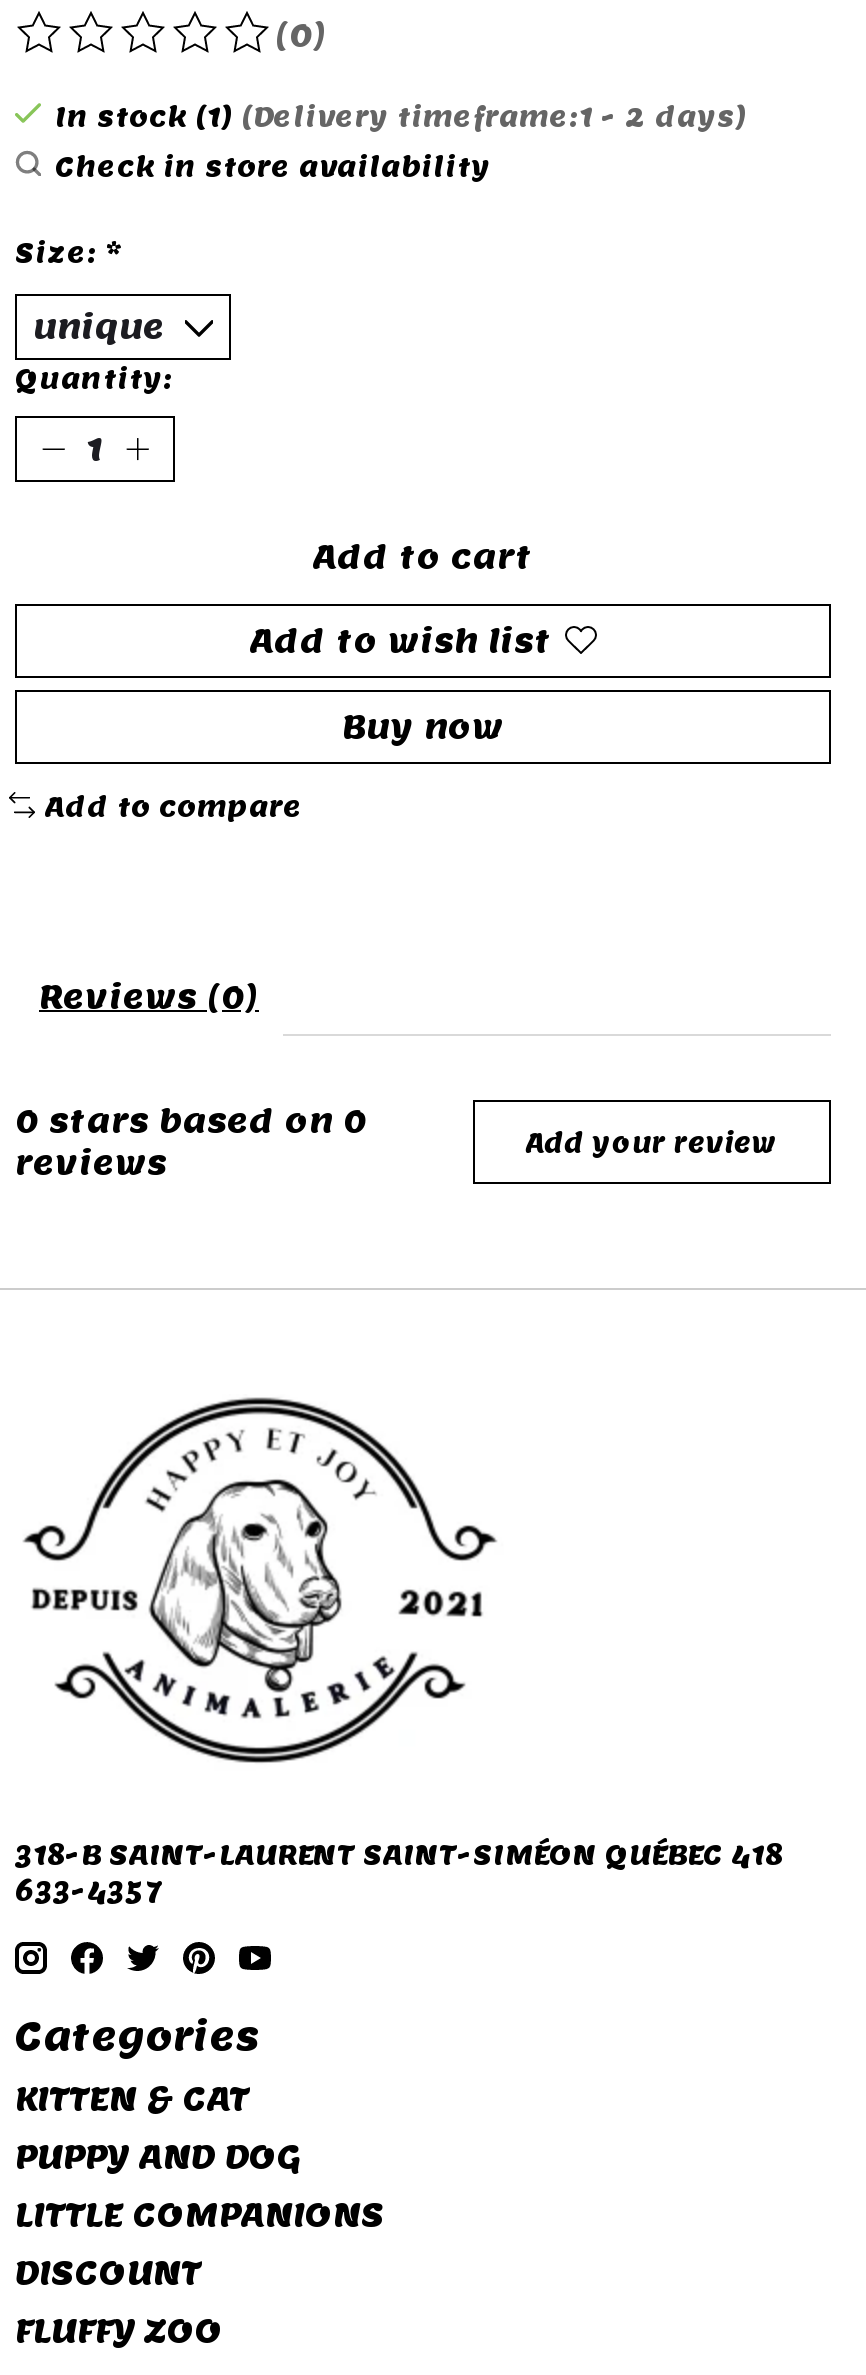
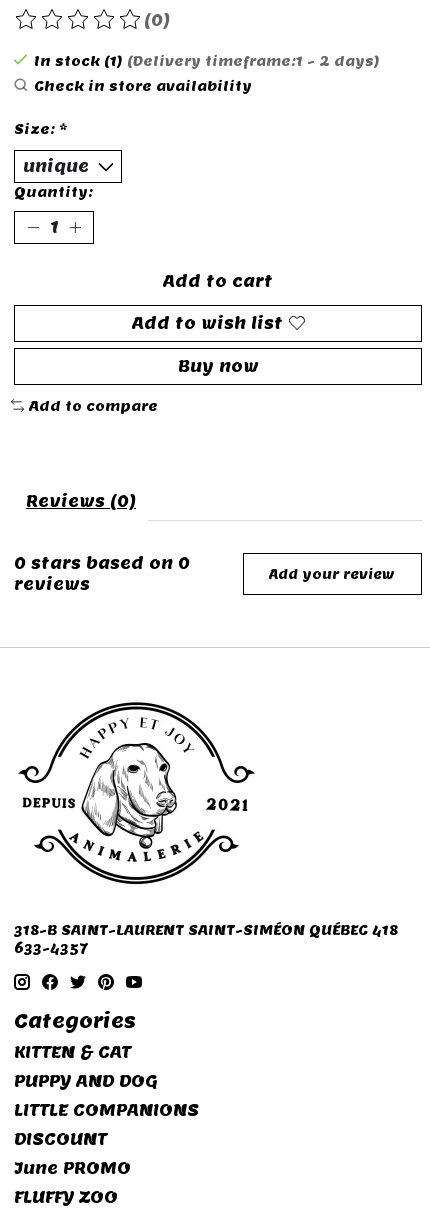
none -> [14,1158,131,1179] June PROMO

